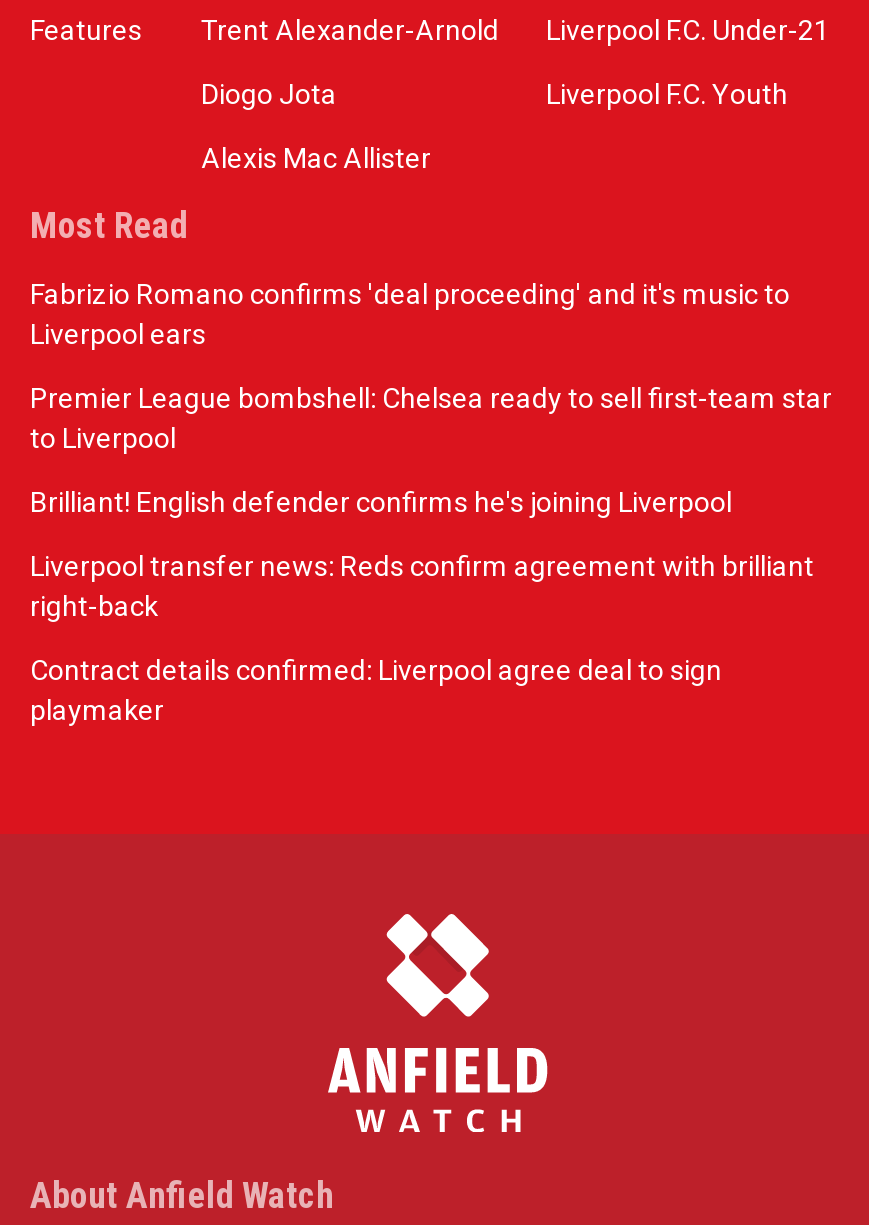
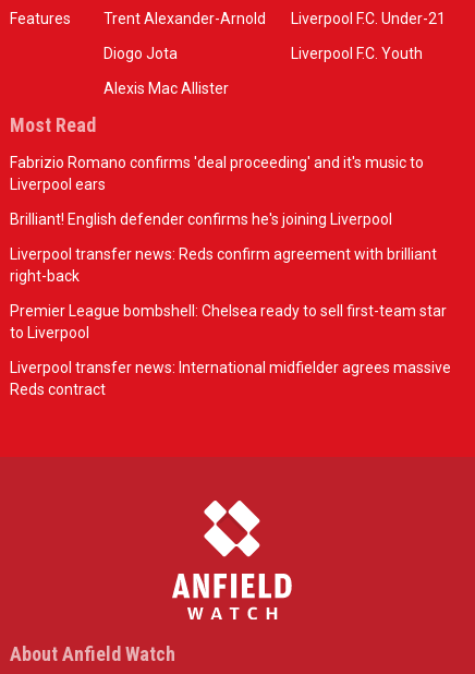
moved [30,382,832,454] -> [10,302,447,341]: Premier League bombshell: Chelsea ready to sell first-team star | to Liverpool
moved [30,486,814,622] -> [10,211,437,285]: Brilliant! English defender confirms he's joining Liverpool | Liverpool transfer news: Reds confirm agreement with brilliant | right-back
[30,654,722,726] Contract details confirmed: Liverpool agree deal to sign | playmaker -> [10,359,451,398] Liverpool transfer news: International midfielder agrees massive | Reds contract

